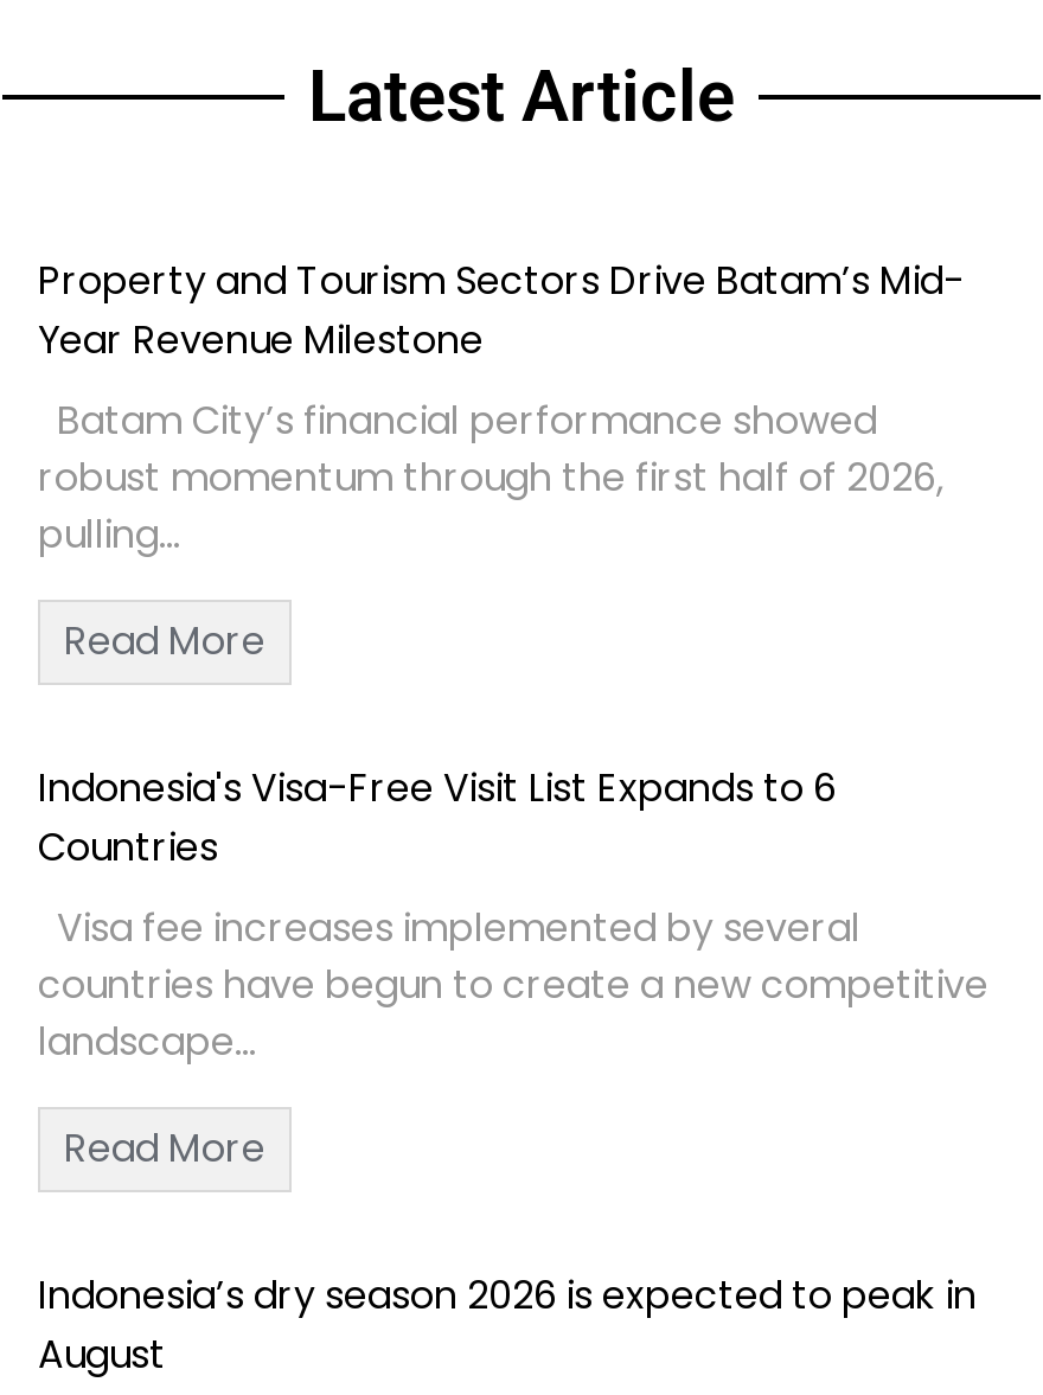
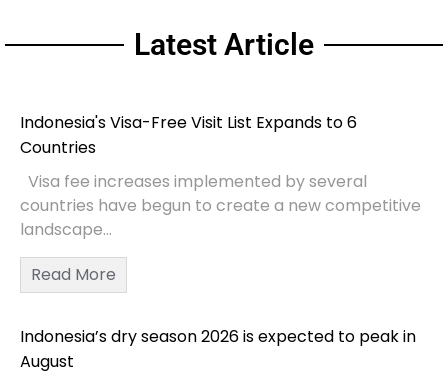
[38,254,965,668] Property and Tourism Sectors Drive Batam’s Mid- | Year Revenue Milestone | Batam City’s financial performance showed | robust momentum through the first half of 2026, | pulling... | Read More -> none

